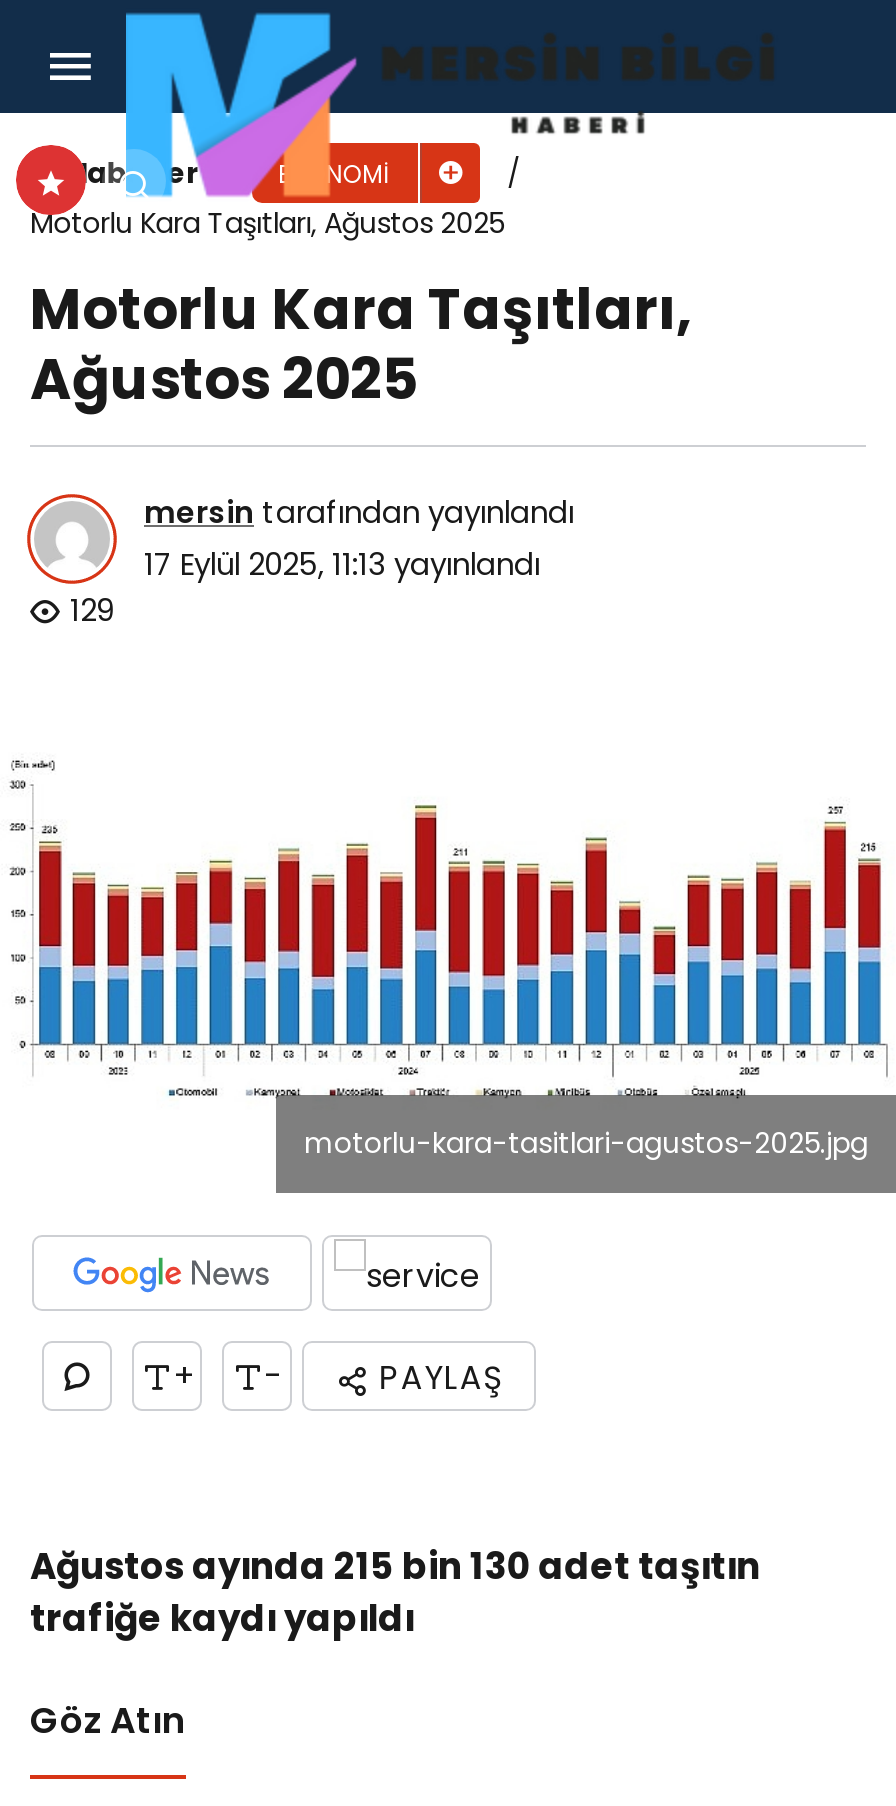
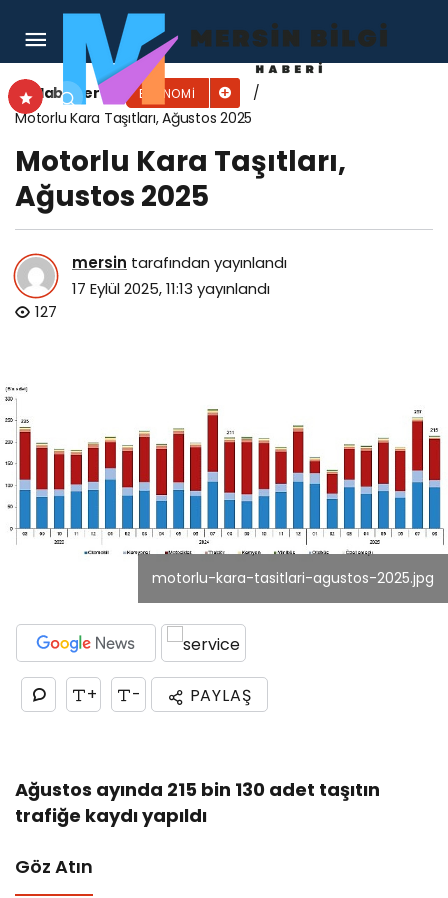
[70,588,114,630] 129 -> [35,300,57,321] 127

